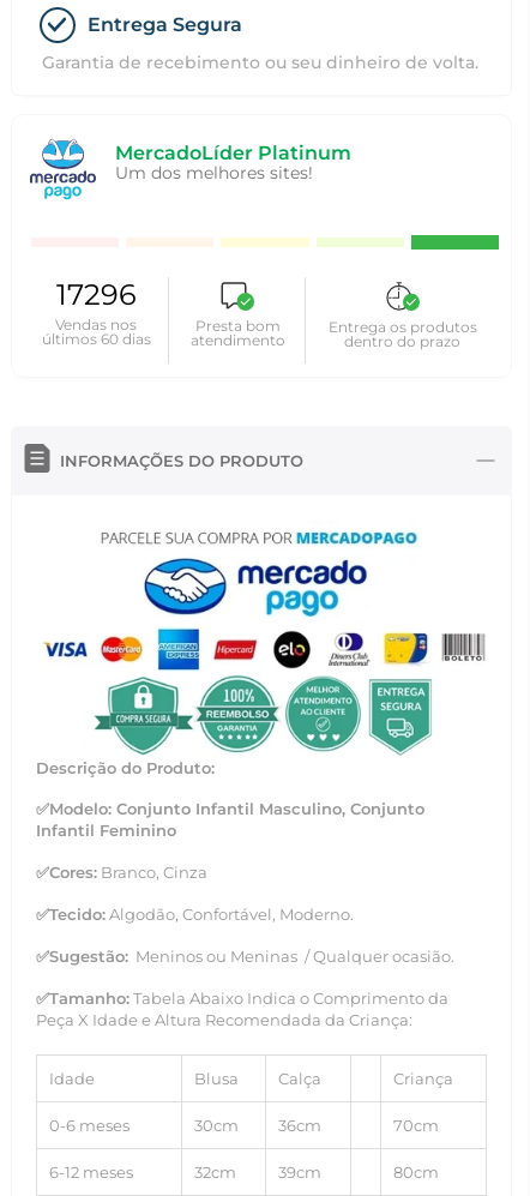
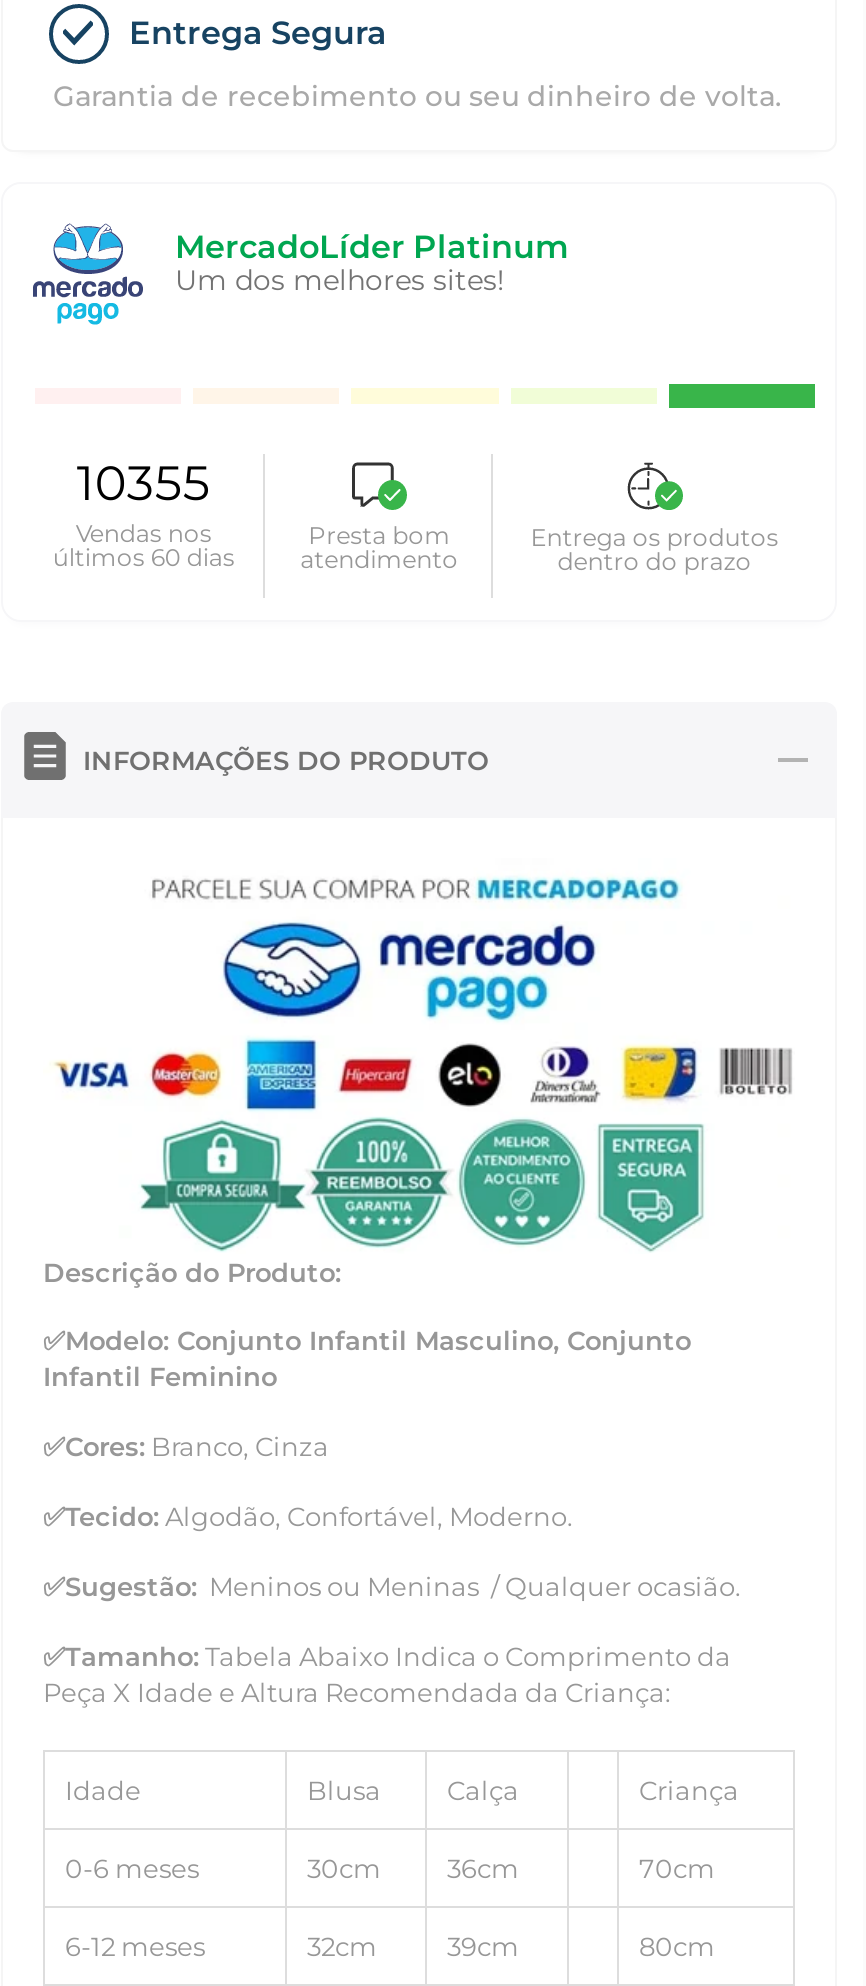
[56,278,136,312] 17296 -> [77,455,211,513] 10355

